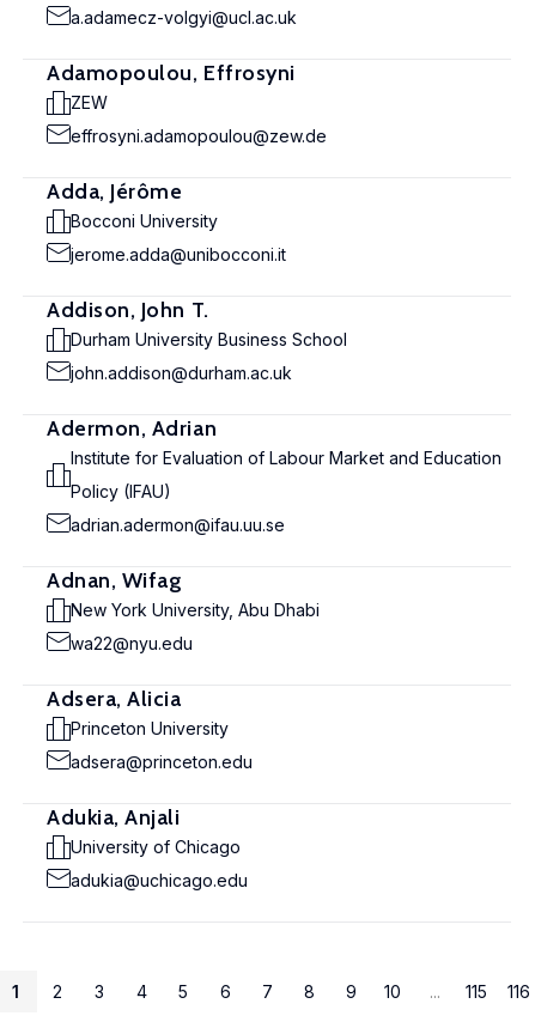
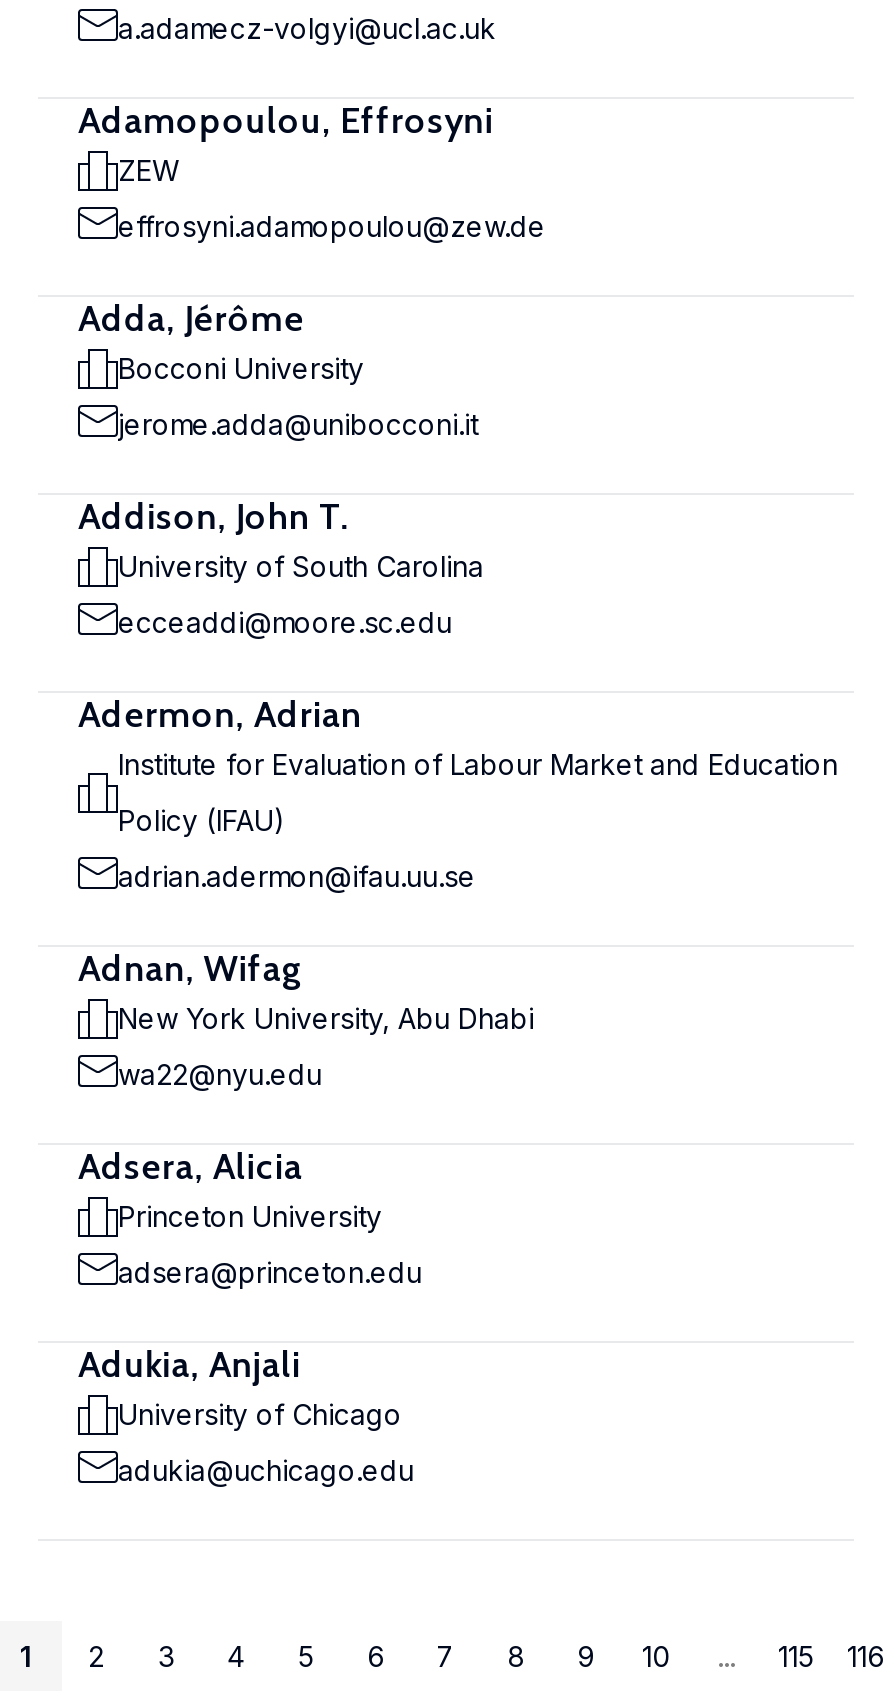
[71,329,347,349] Durham University Business School -> [118,549,484,583] University of South Carolina
[71,363,292,383] john.addison@durham.ac.uk -> [118,605,452,639] ecceaddi@moore.sc.edu

